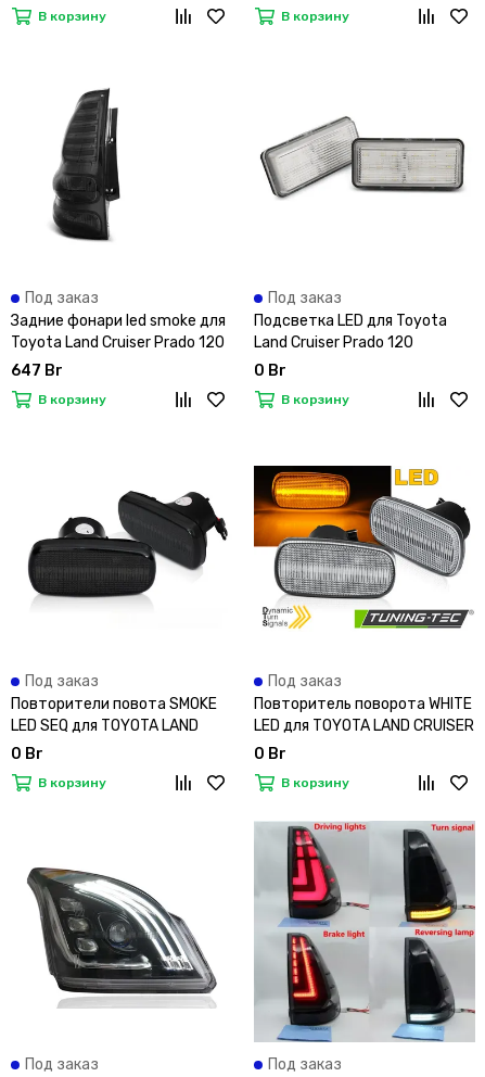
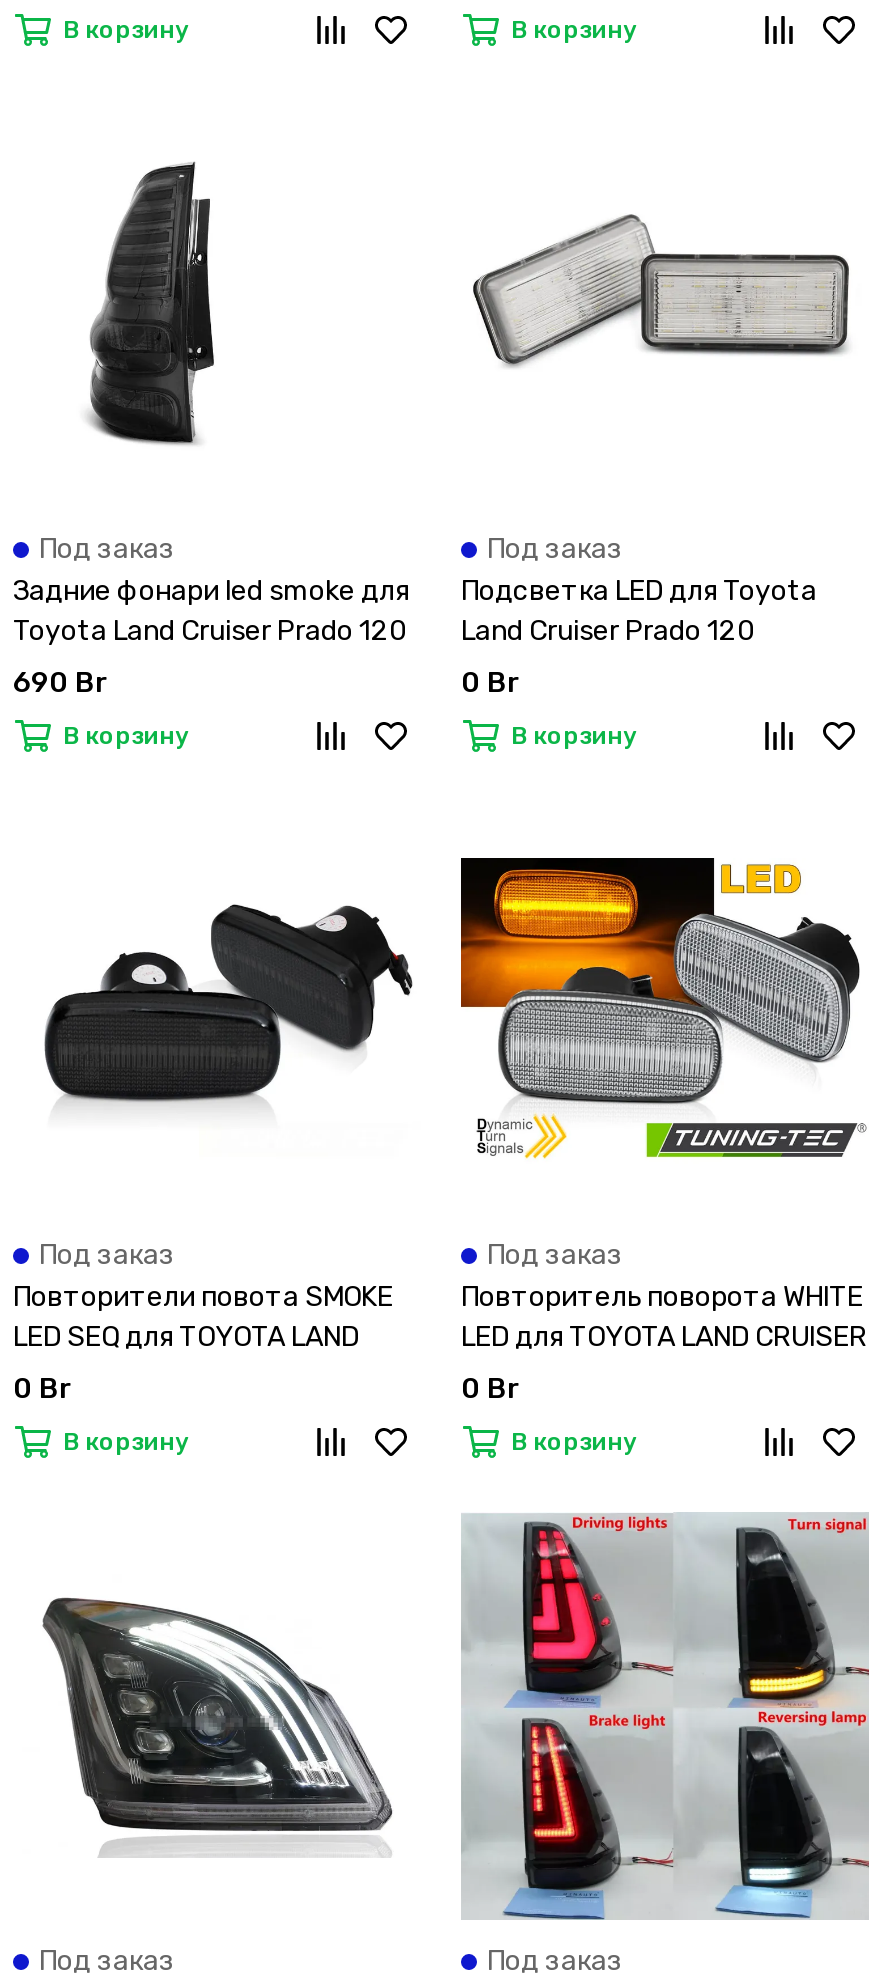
[11,362,63,380] 647 Br -> [13,666,109,700] 690 Br

